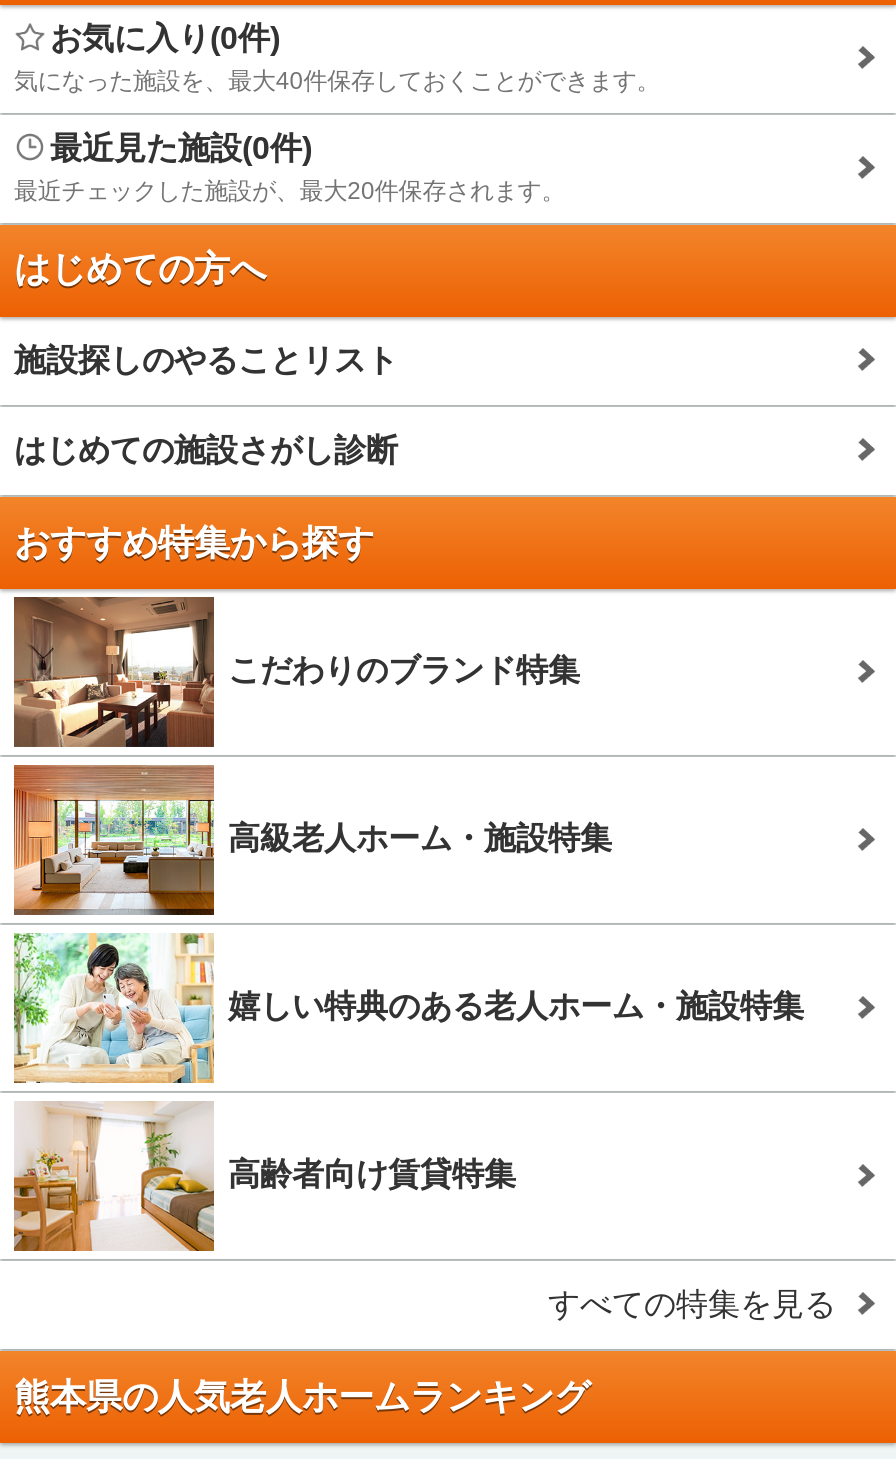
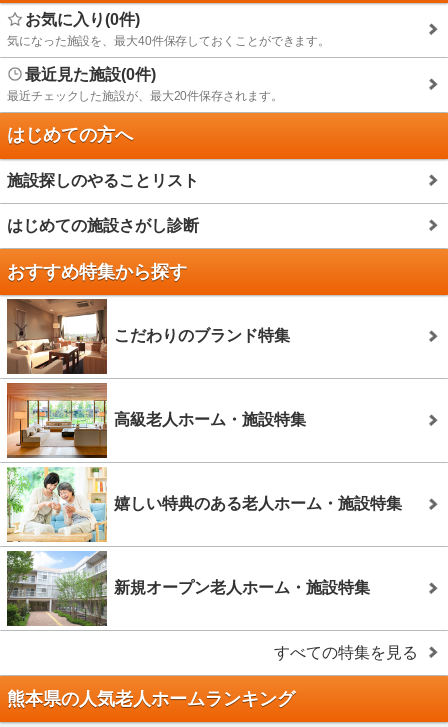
[12,1101,516,1253] [image] | 高齢者向け賃貸特集 -> [6,550,370,627] [image] | 新規オープン老人ホーム・施設特集

